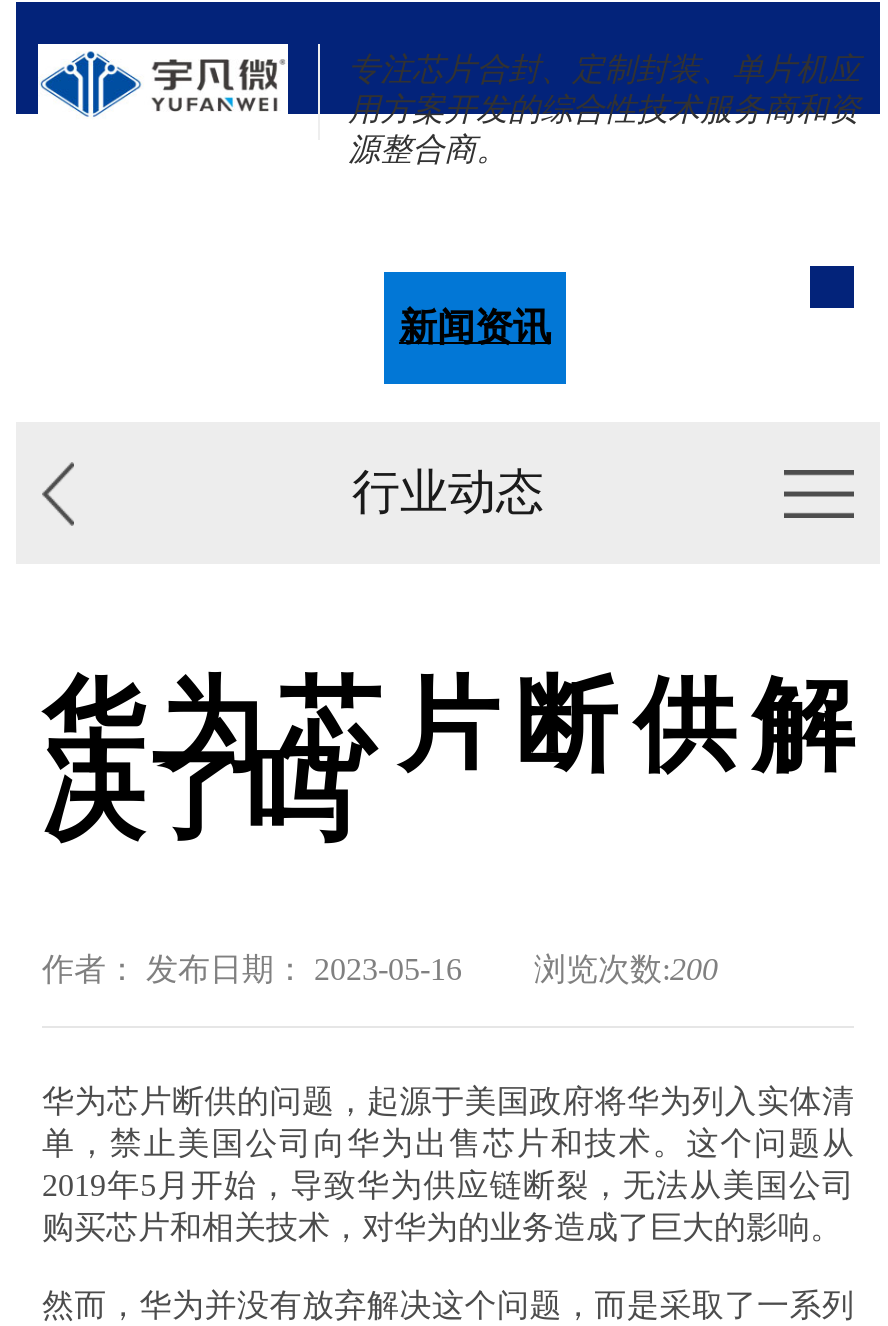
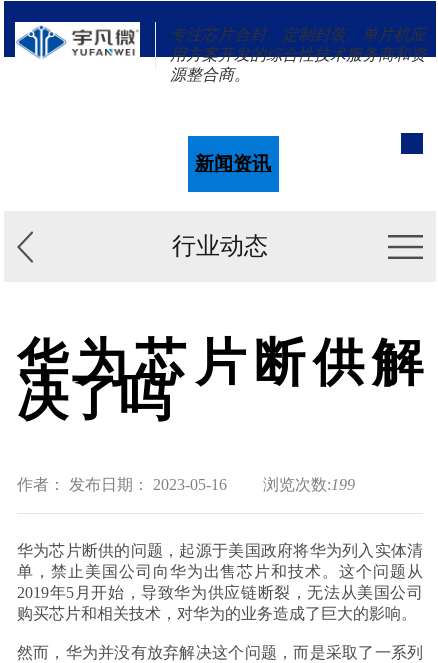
[42,952,718,986] 作者：发布日期： 2023-05-16 浏览次数:200 -> [17,476,355,493] 作者：发布日期： 2023-05-16 浏览次数:199

